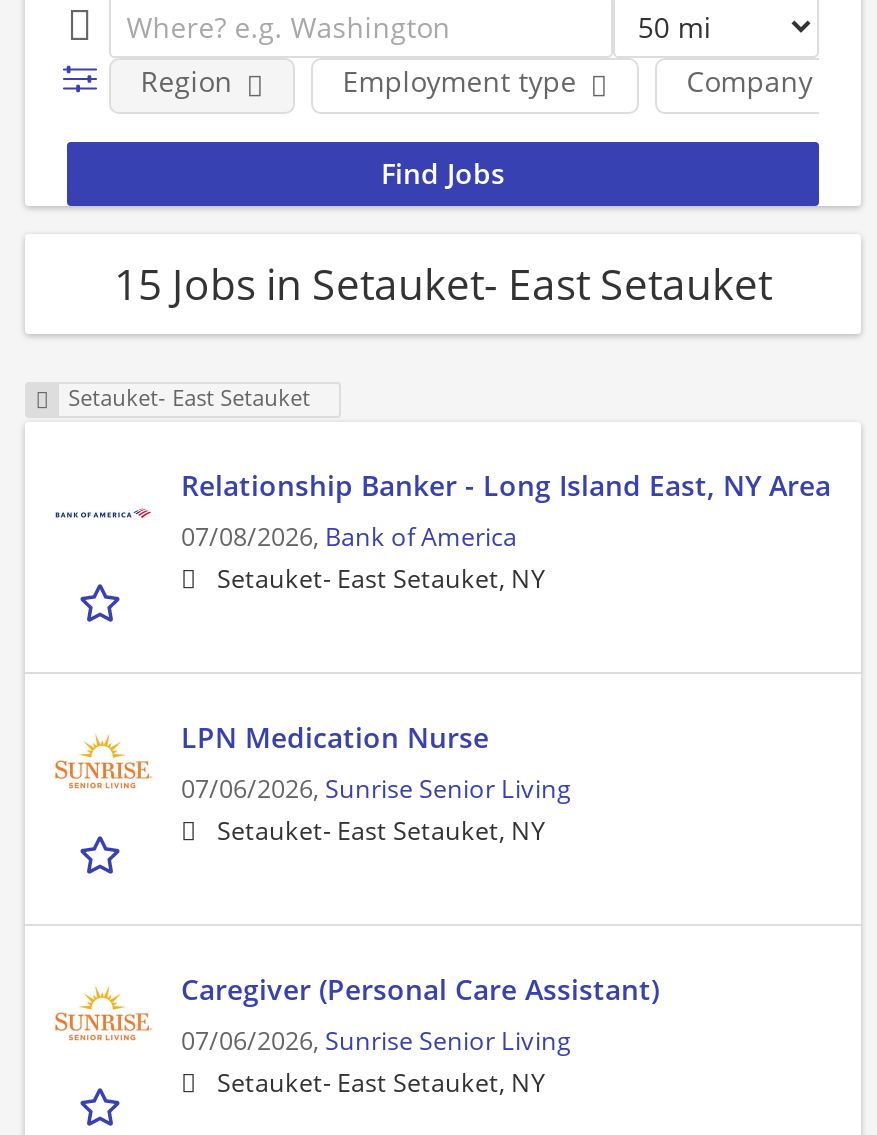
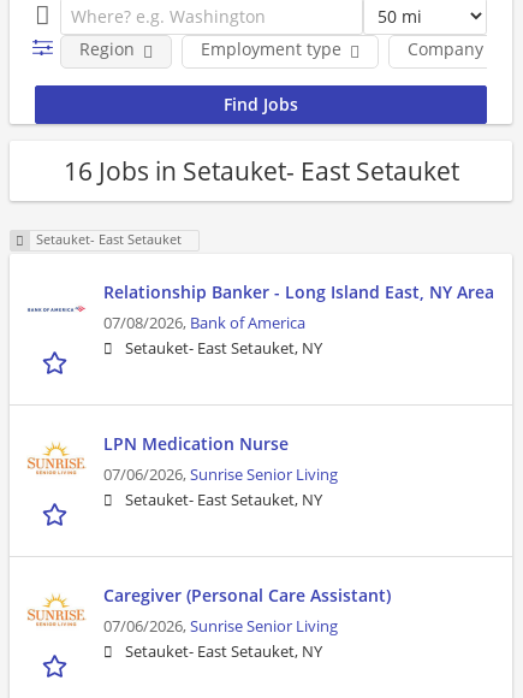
[114,255,772,311] 15 Jobs in Setauket- East Setauket -> [63,153,459,187] 16 Jobs in Setauket- East Setauket

